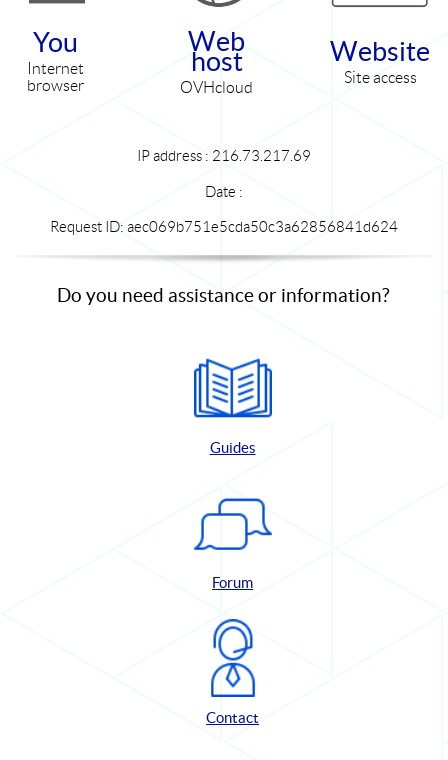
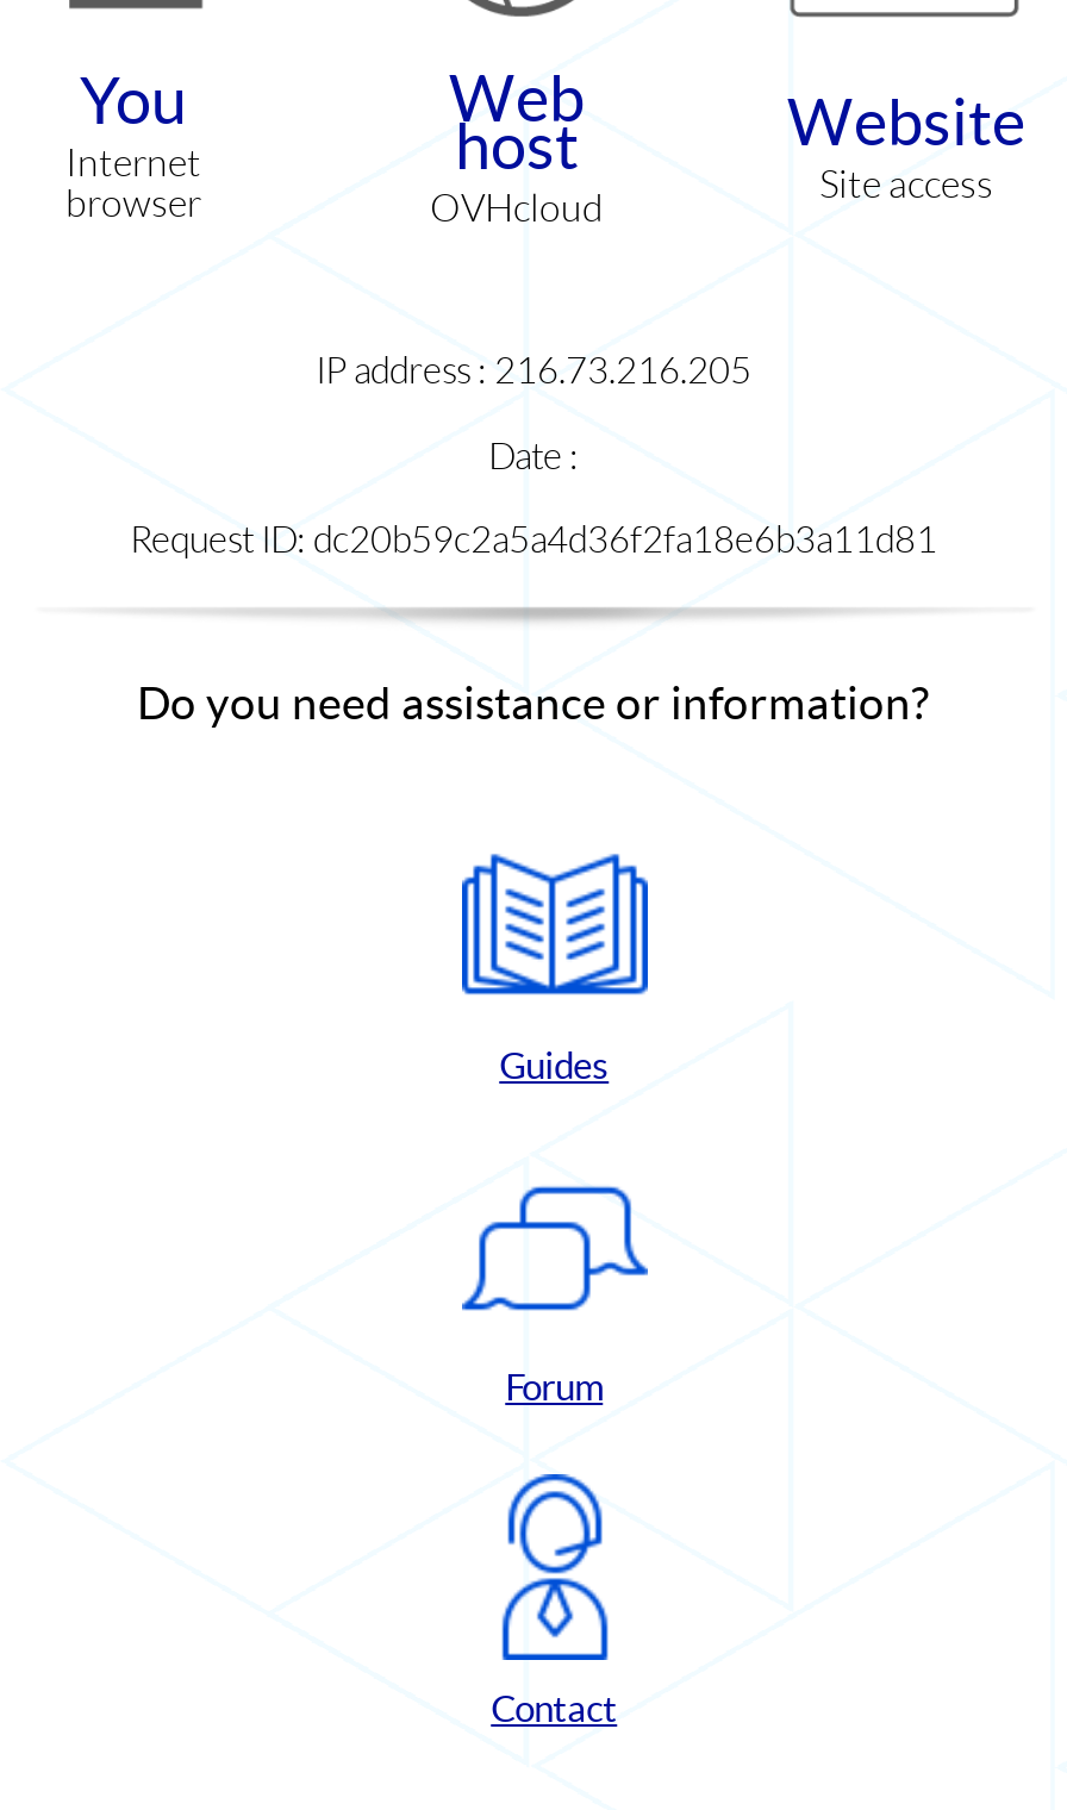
[137,147,311,164] IP address : 216.73.217.69 -> [316,351,751,391] IP address : 216.73.216.205
[50,218,398,235] Request ID: aec069b751e5cda50c3a62856841d624 -> [130,519,937,560] Request ID: dc20b59c2a5a4d36f2fa18e6b3a11d81

